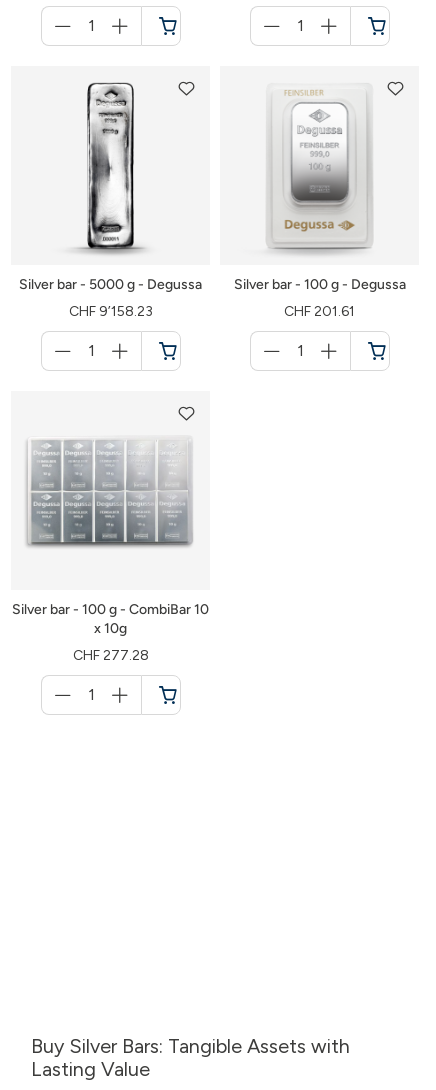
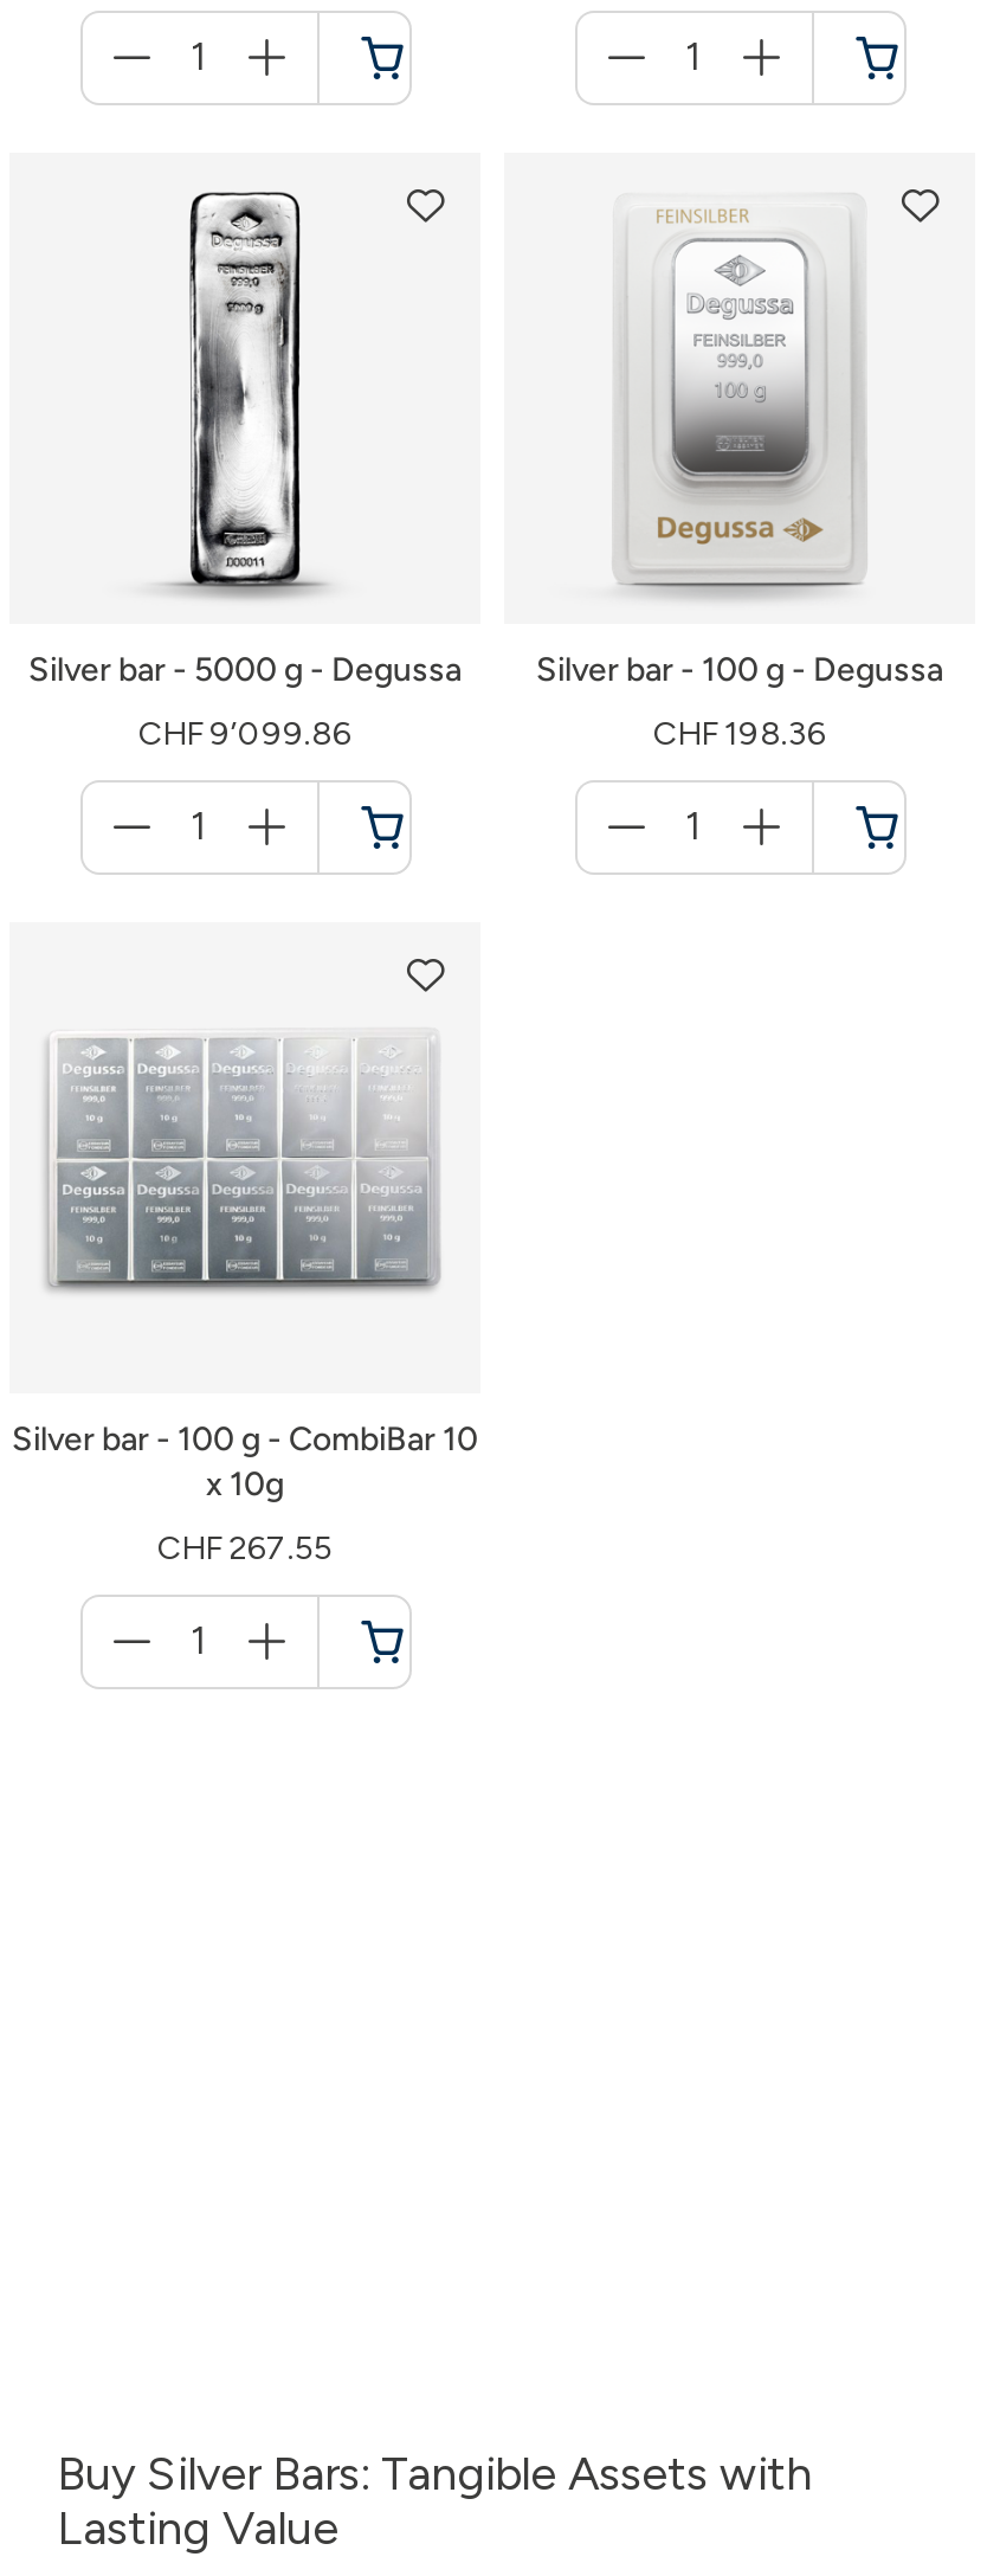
[68,303,152,320] CHF 9’158.23 -> [138,714,351,754] CHF 9’099.86
[284,303,355,320] CHF 201.61 -> [653,714,826,754] CHF 198.36
[72,647,148,664] CHF 277.28 -> [157,1528,333,1569] CHF 267.55

